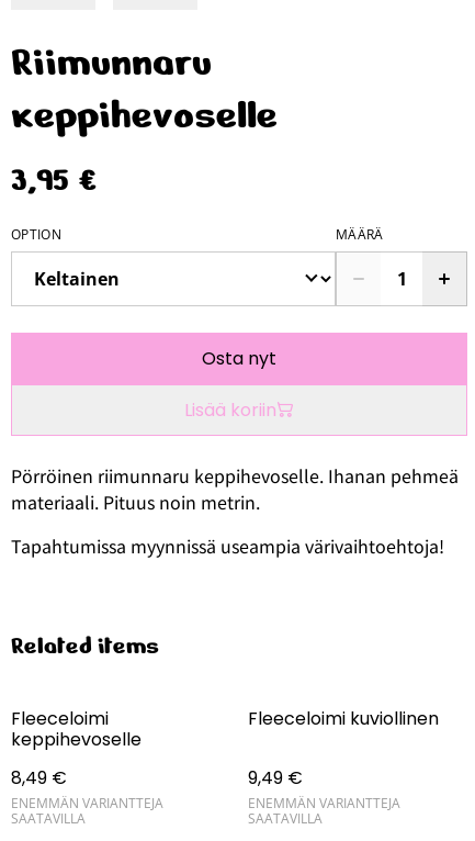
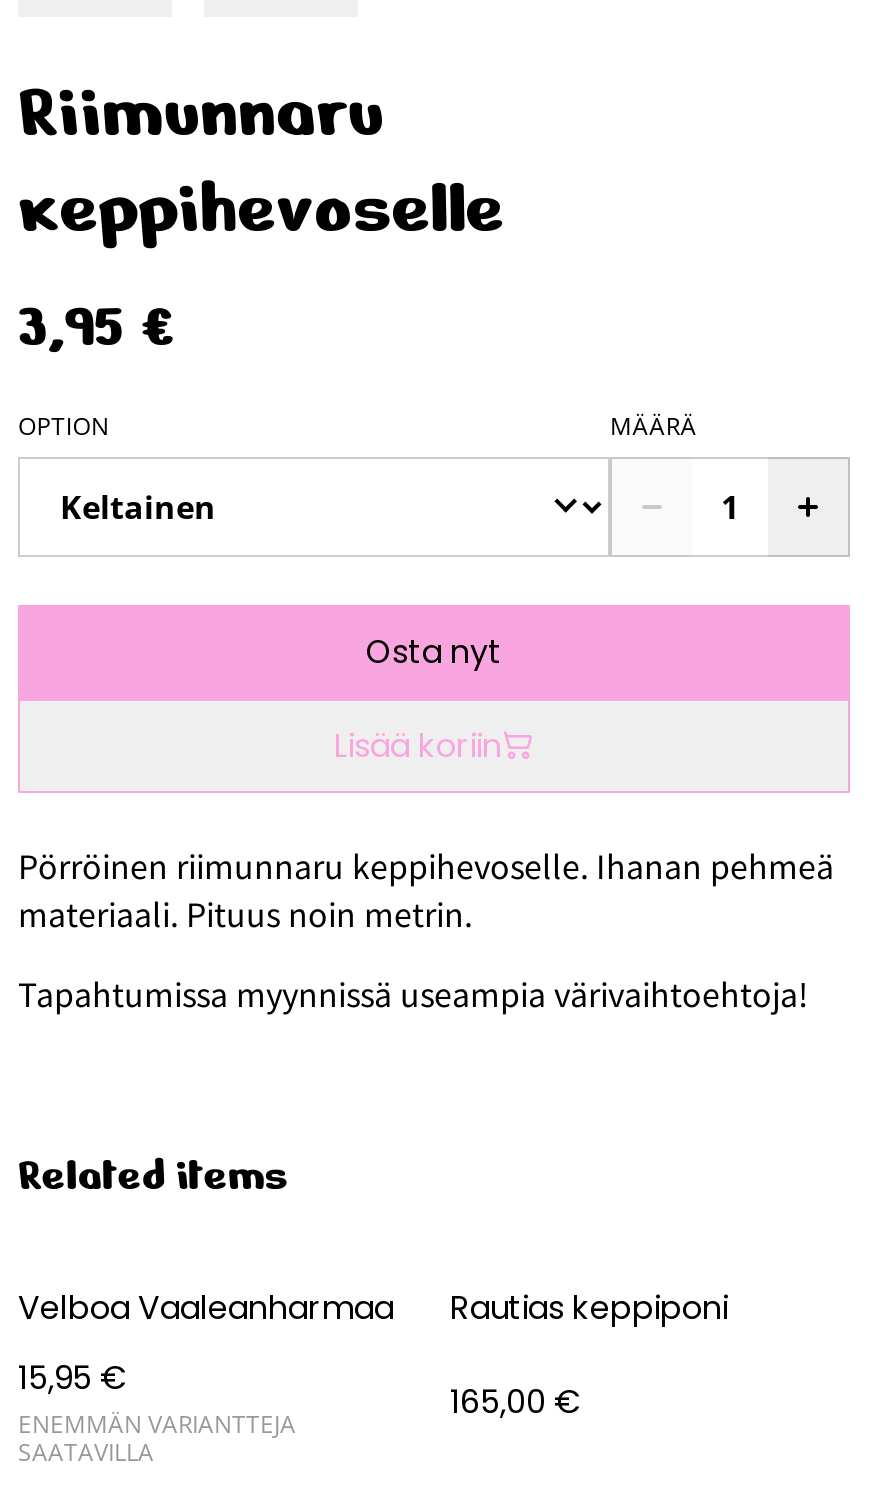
[11,706,142,752] Fleeceloimi | keppihevoselle -> [18,1284,394,1330] Velboa Vaaleanharmaa
[248,706,439,731] Fleeceloimi kuviollinen -> [450,1284,728,1330] Rautias keppiponi
[11,765,67,790] 8,49 € -> [18,1354,128,1400] 15,95 €
[248,765,400,827] 9,49 € | ENEMMÄN VARIANTTEJA | SAATAVILLA -> [450,1378,582,1424] 165,00 €

